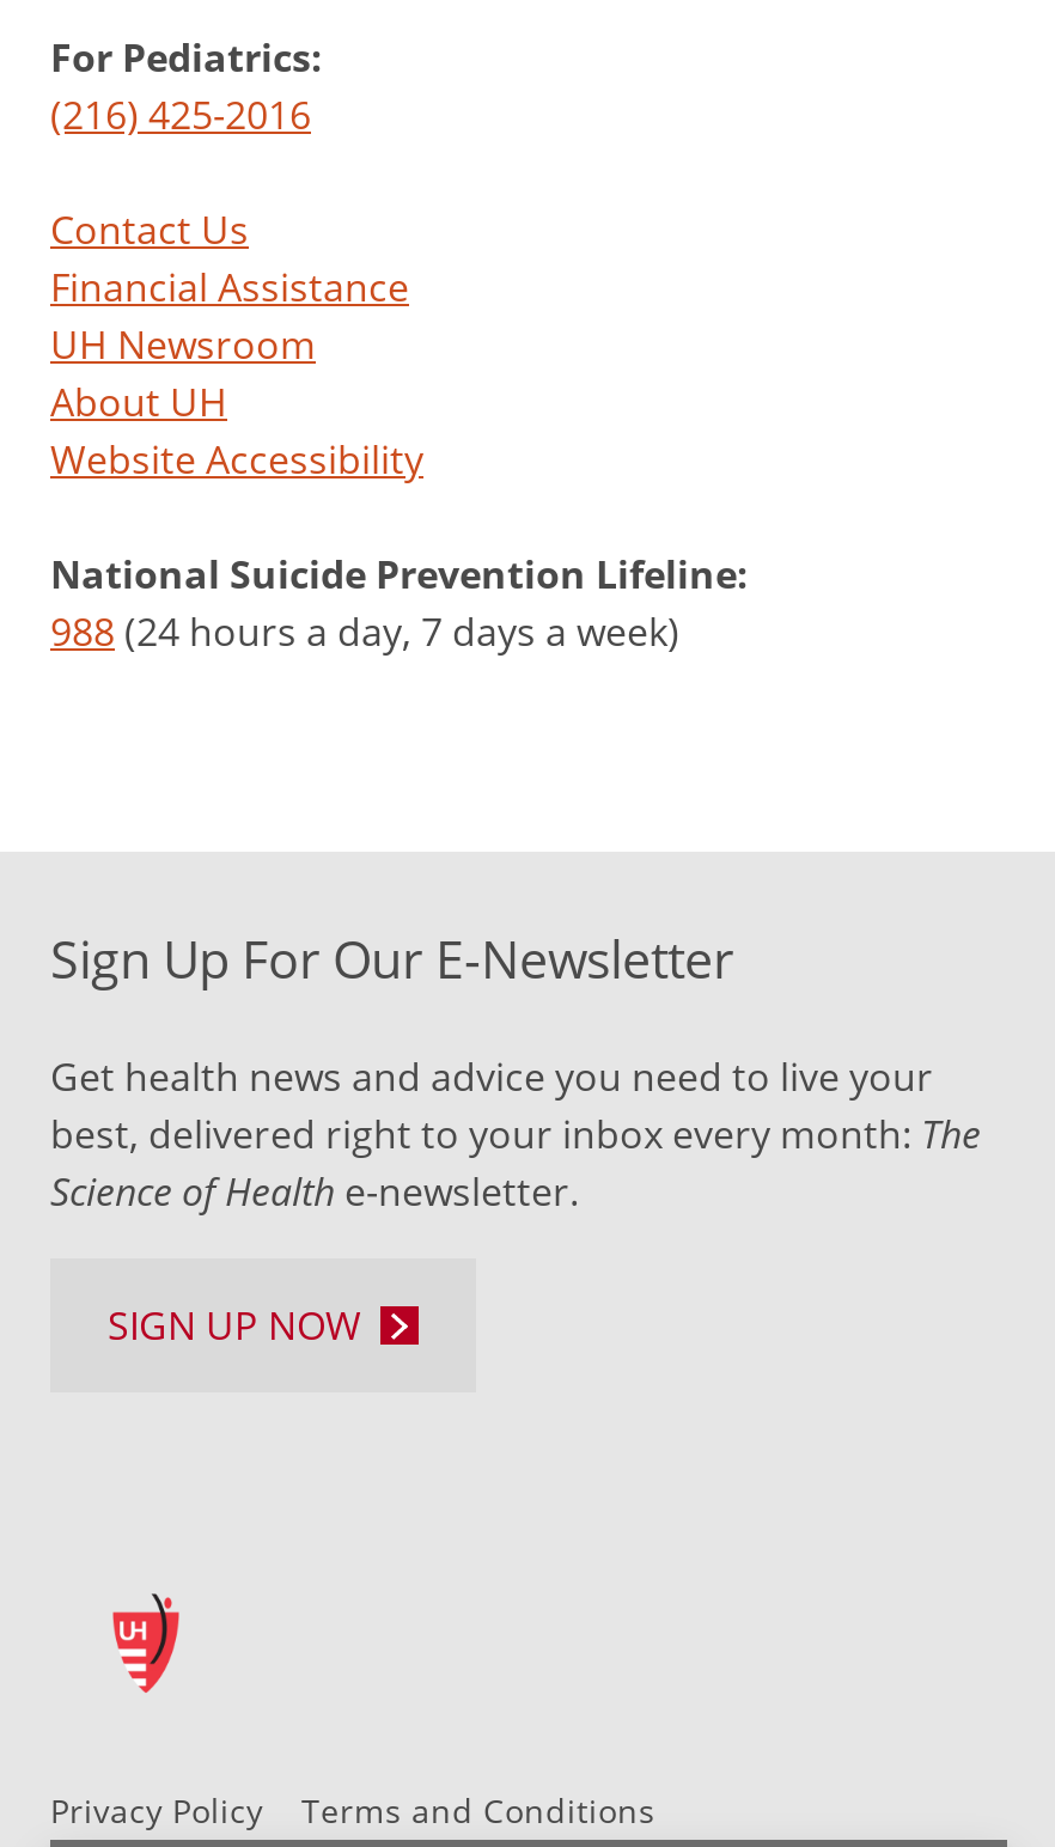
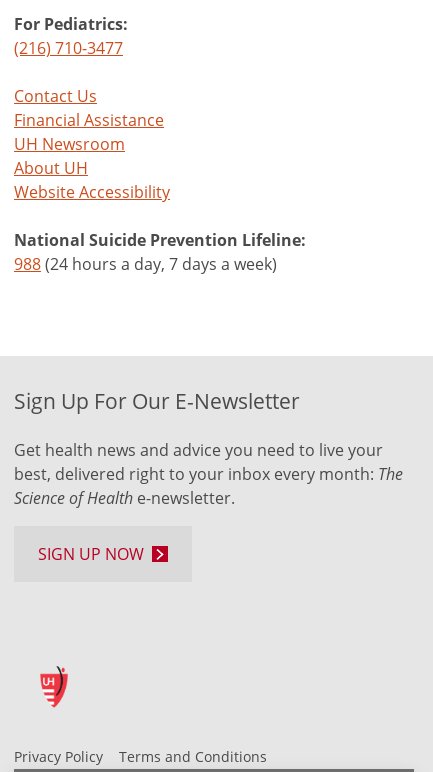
[50,87,311,140] (216) 425-2016 -> [14,36,123,58] (216) 710-3477

